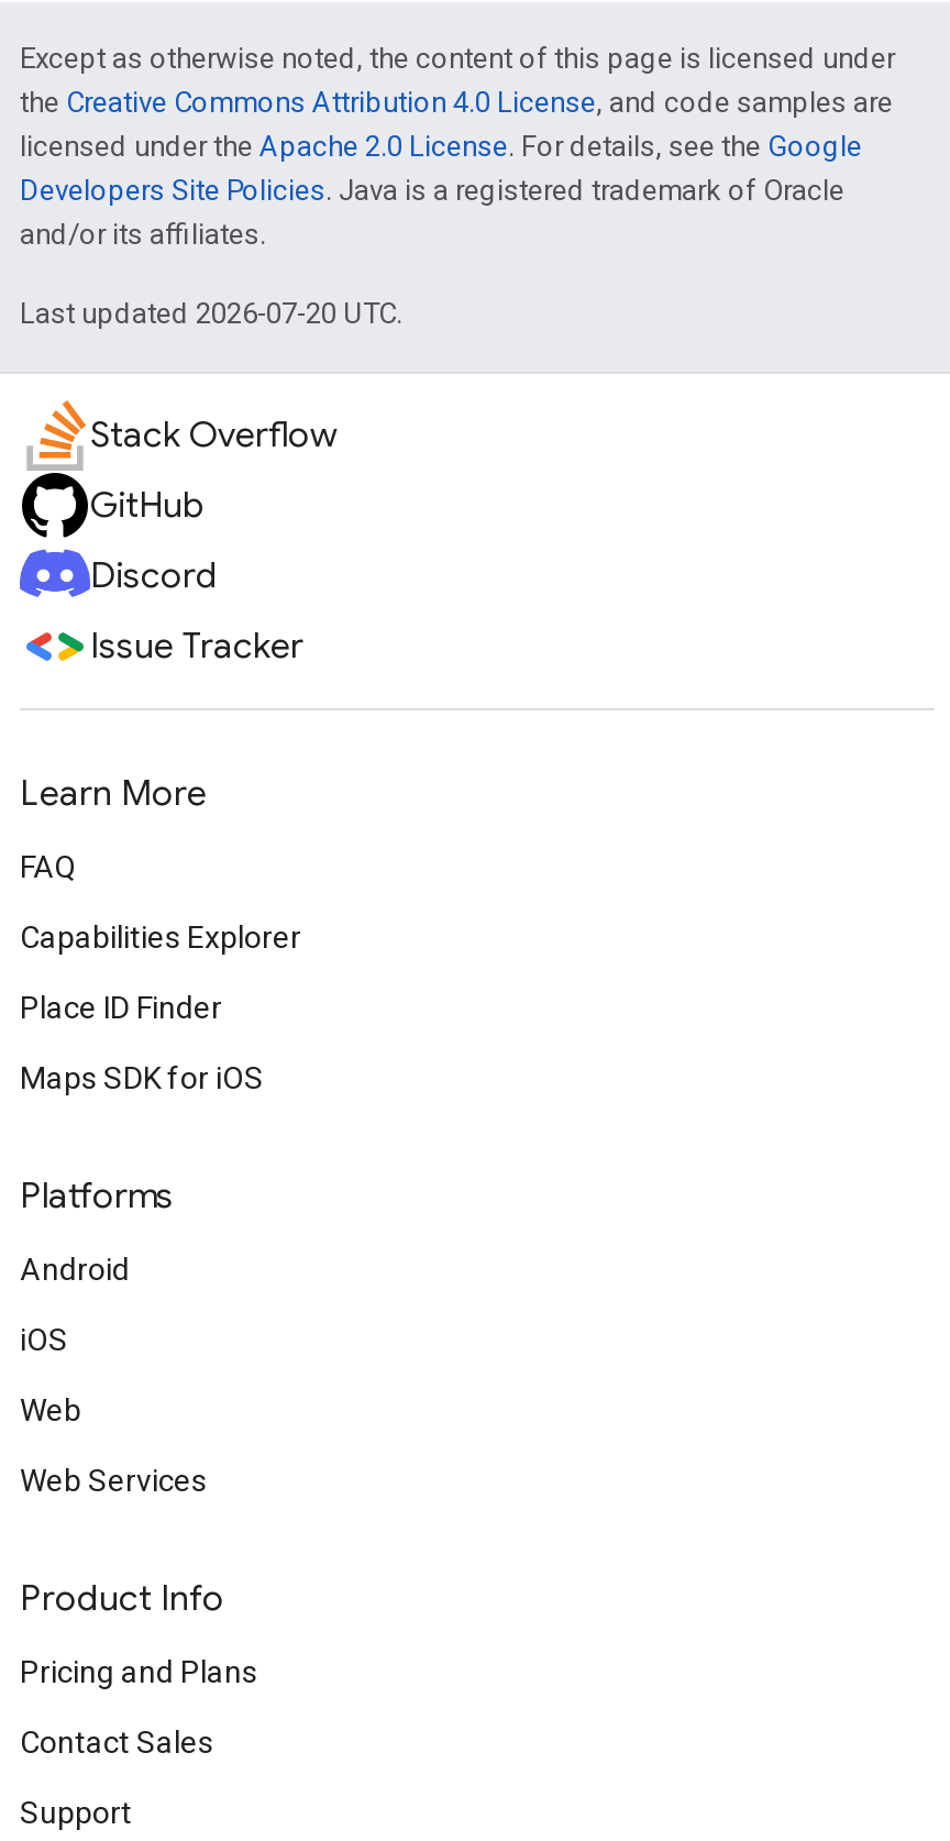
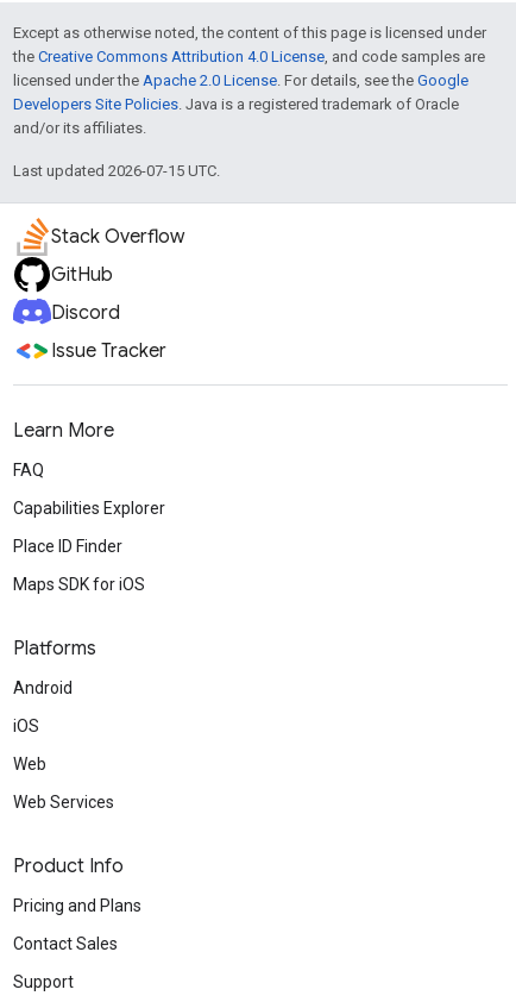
[20,297,402,330] Last updated 2026-07-20 UTC. -> [13,162,220,180] Last updated 2026-07-15 UTC.

